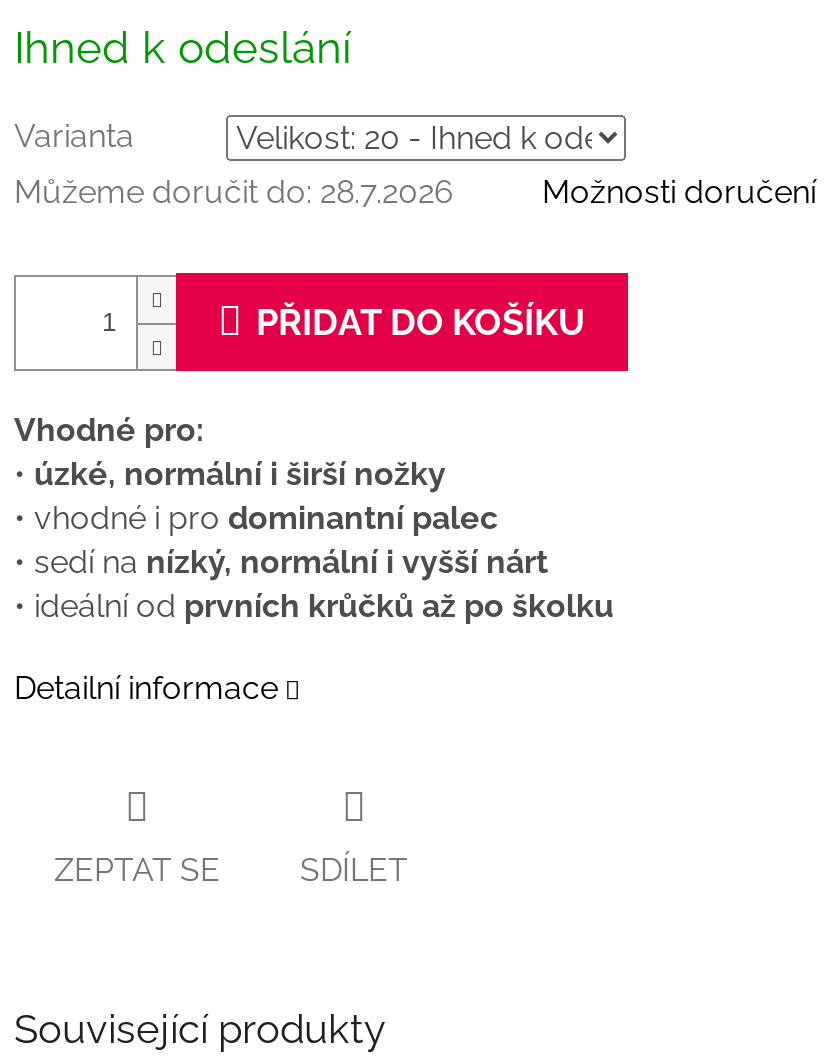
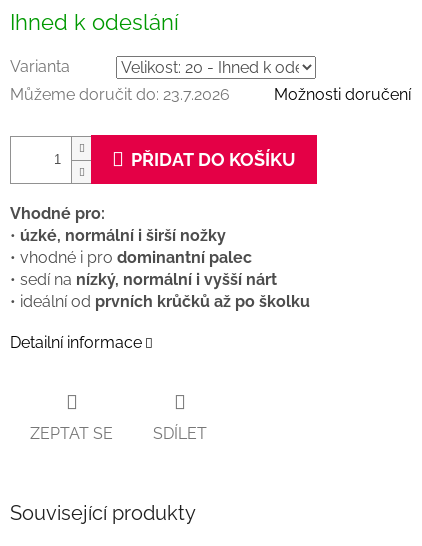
[14,174,454,212] Můžeme doručit do: 28.7.2026 -> [10,85,230,104] Můžeme doručit do: 23.7.2026

